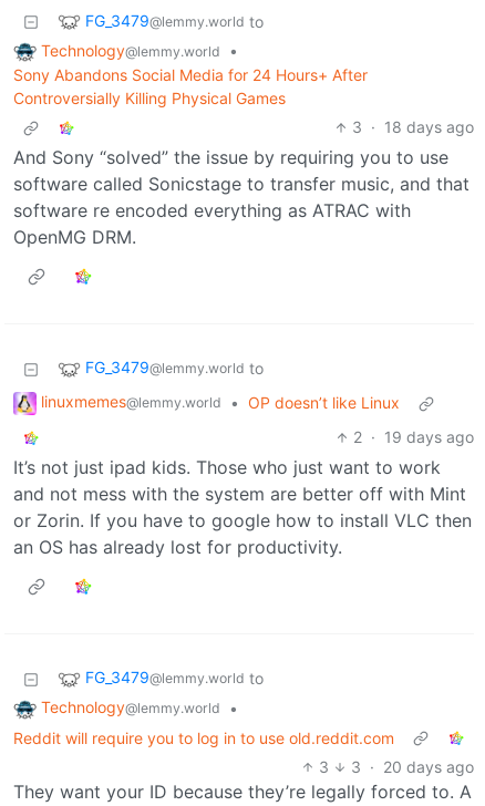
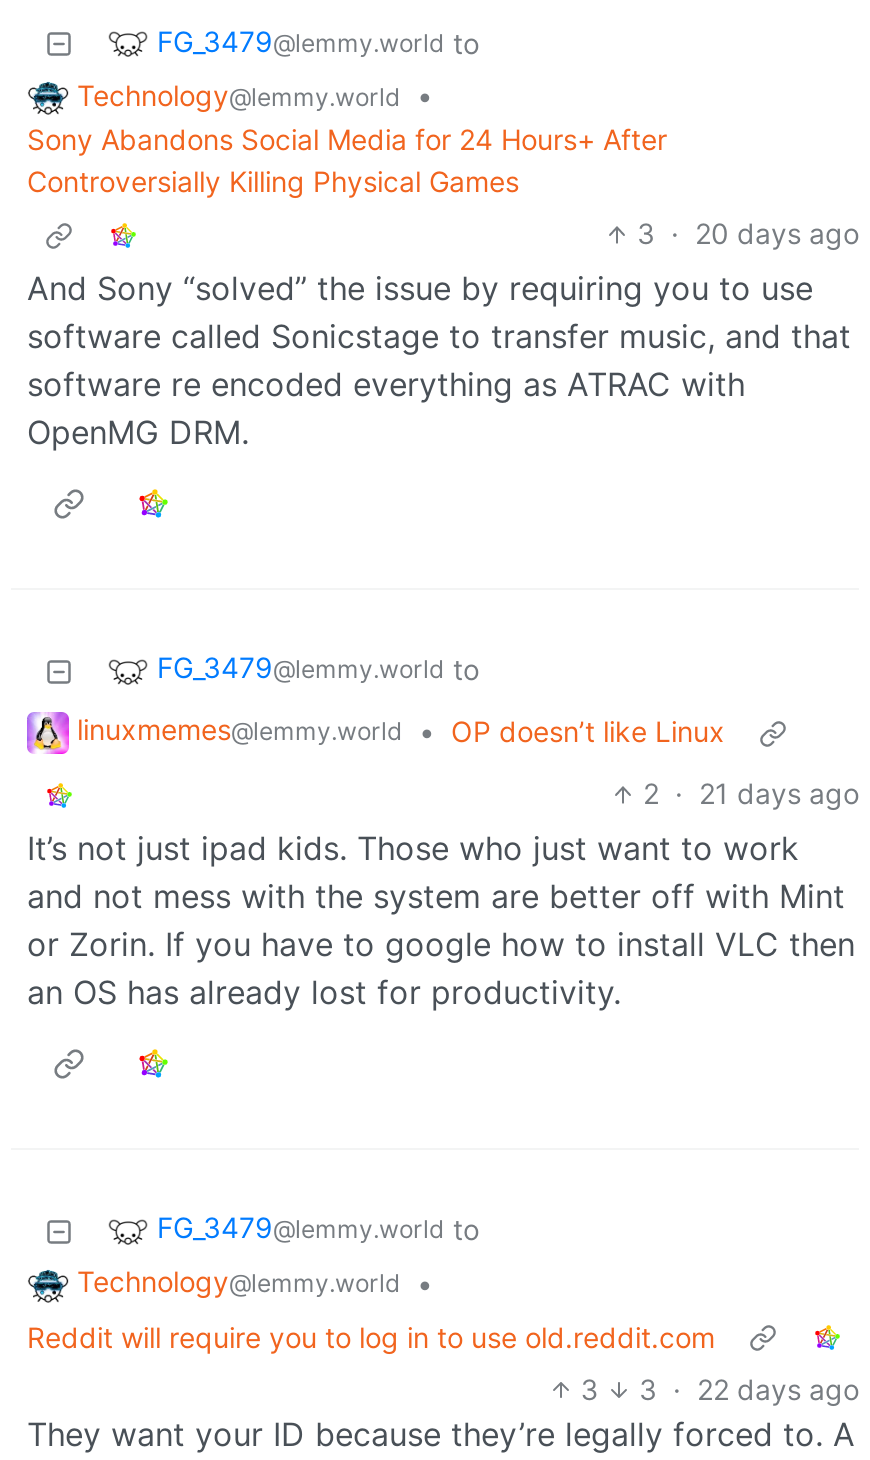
[352,118,474,137] 3 · 18 days ago -> [637,217,859,251] 3 · 20 days ago
[353,428,474,447] 2 · 19 days ago -> [643,777,859,811] 2 · 21 days ago
[319,757,474,776] 3 3 · 20 days ago -> [581,1372,859,1406] 3 3 · 22 days ago

